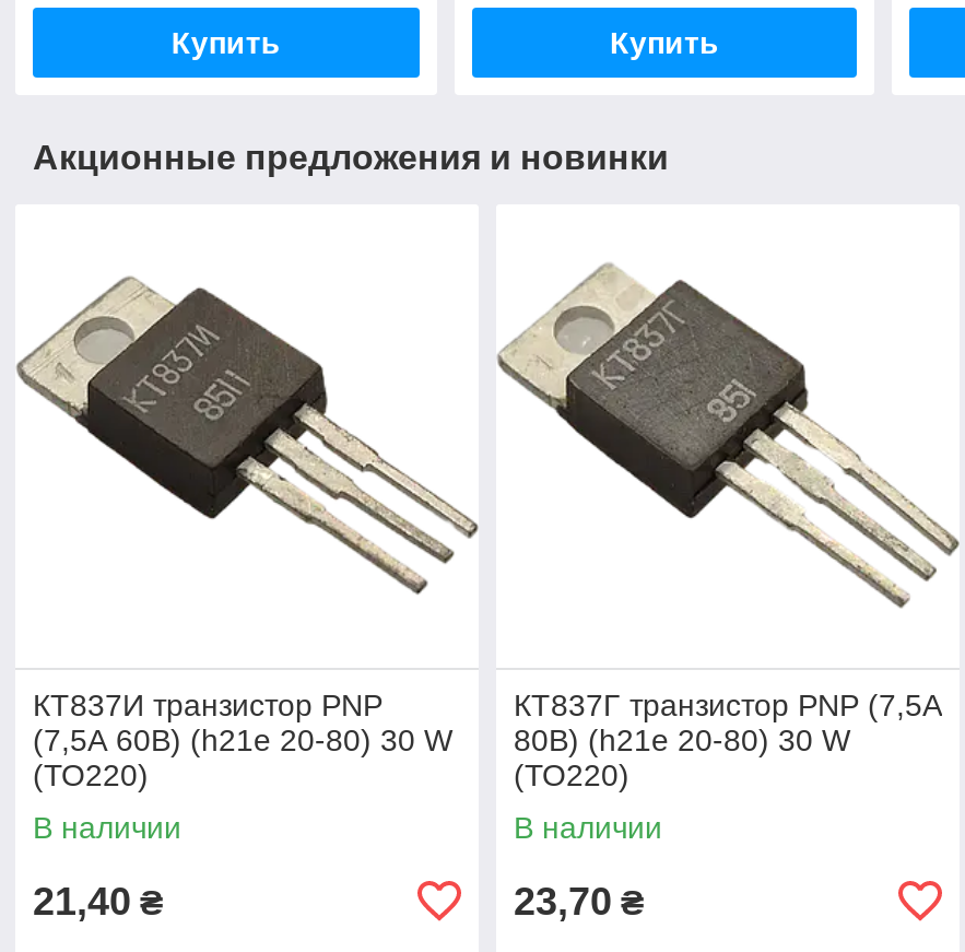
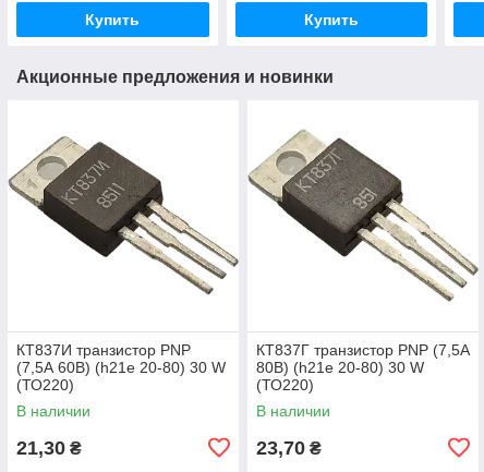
[33,879,164,922] 21,40 ₴ -> [16,437,82,458] 21,30 ₴

